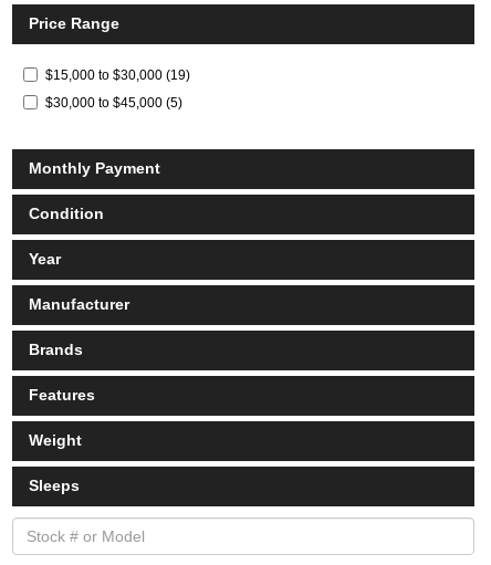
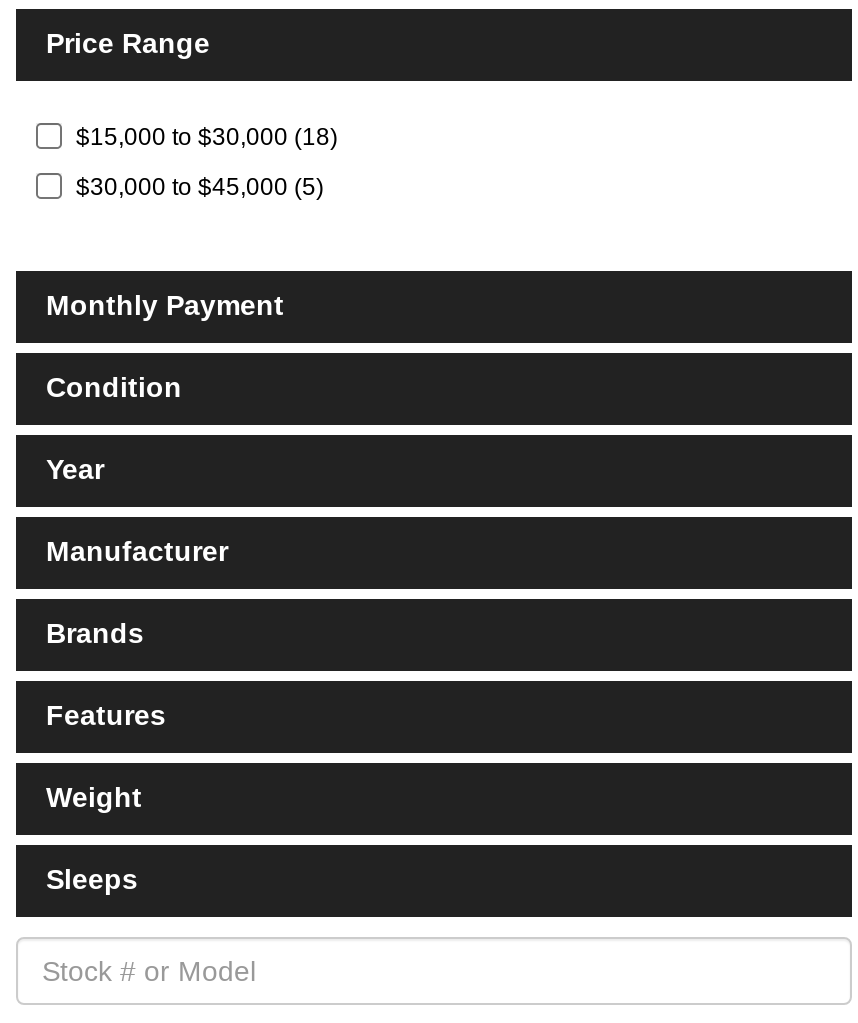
[45,67,190,83] $15,000 to $30,000 (19) -> [76,122,338,150] $15,000 to $30,000 (18)

